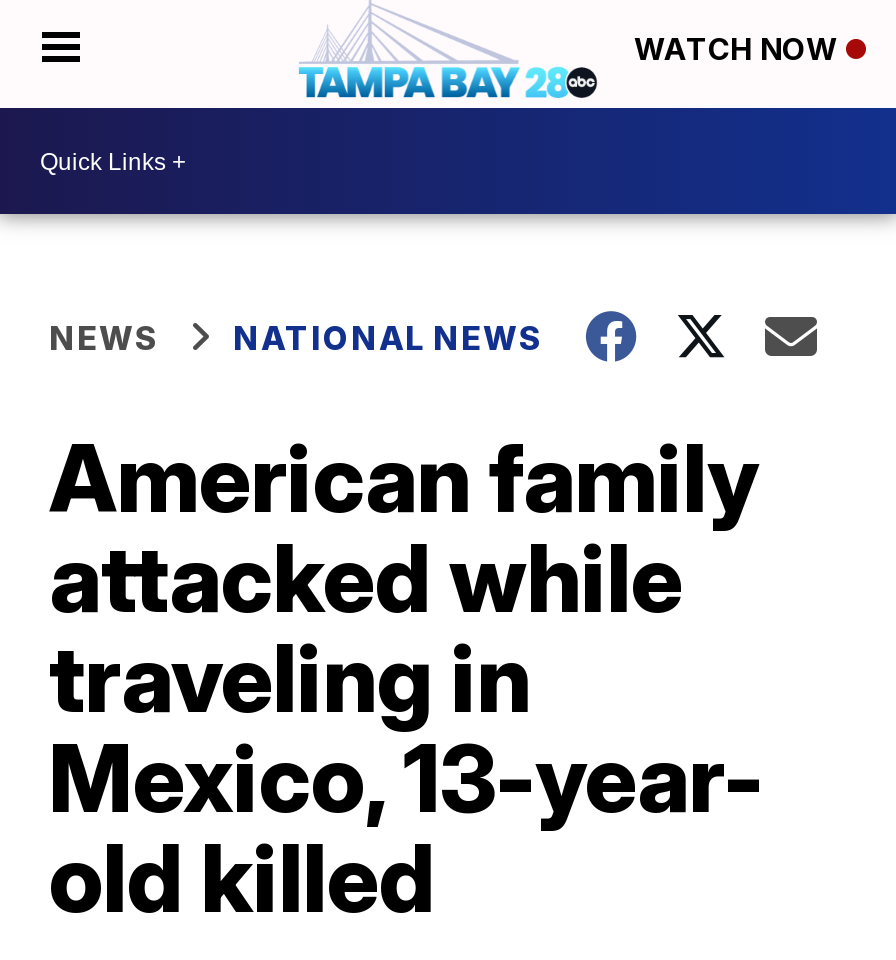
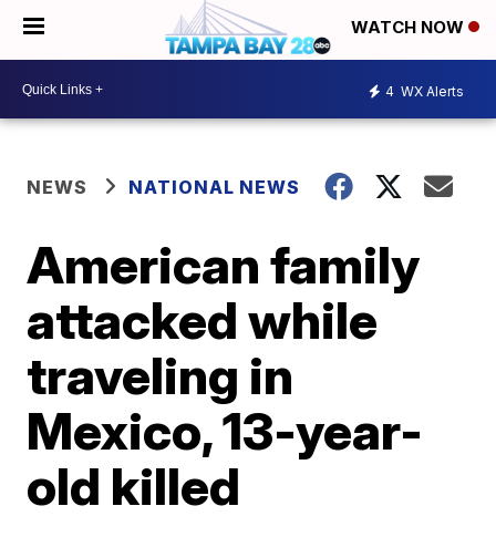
none -> [385,82,464,99] 4 WX Alerts

